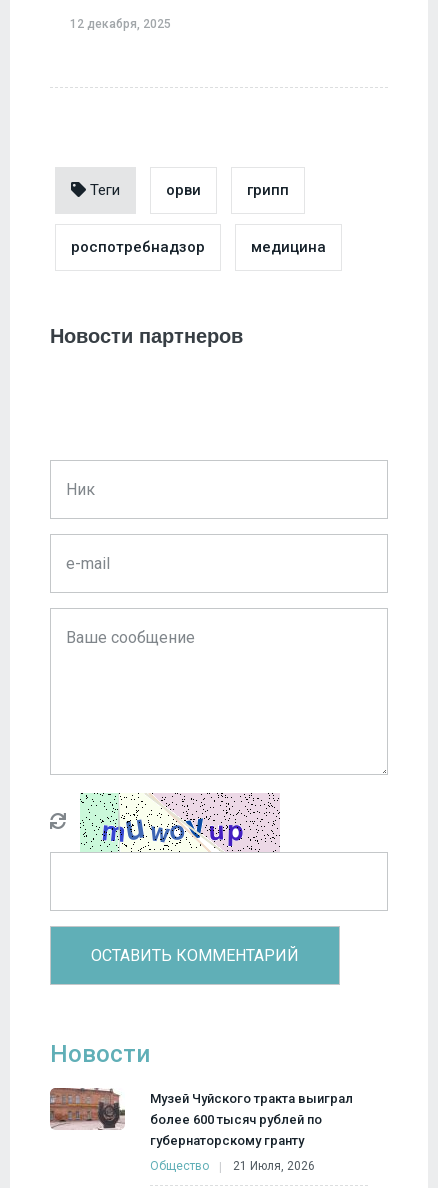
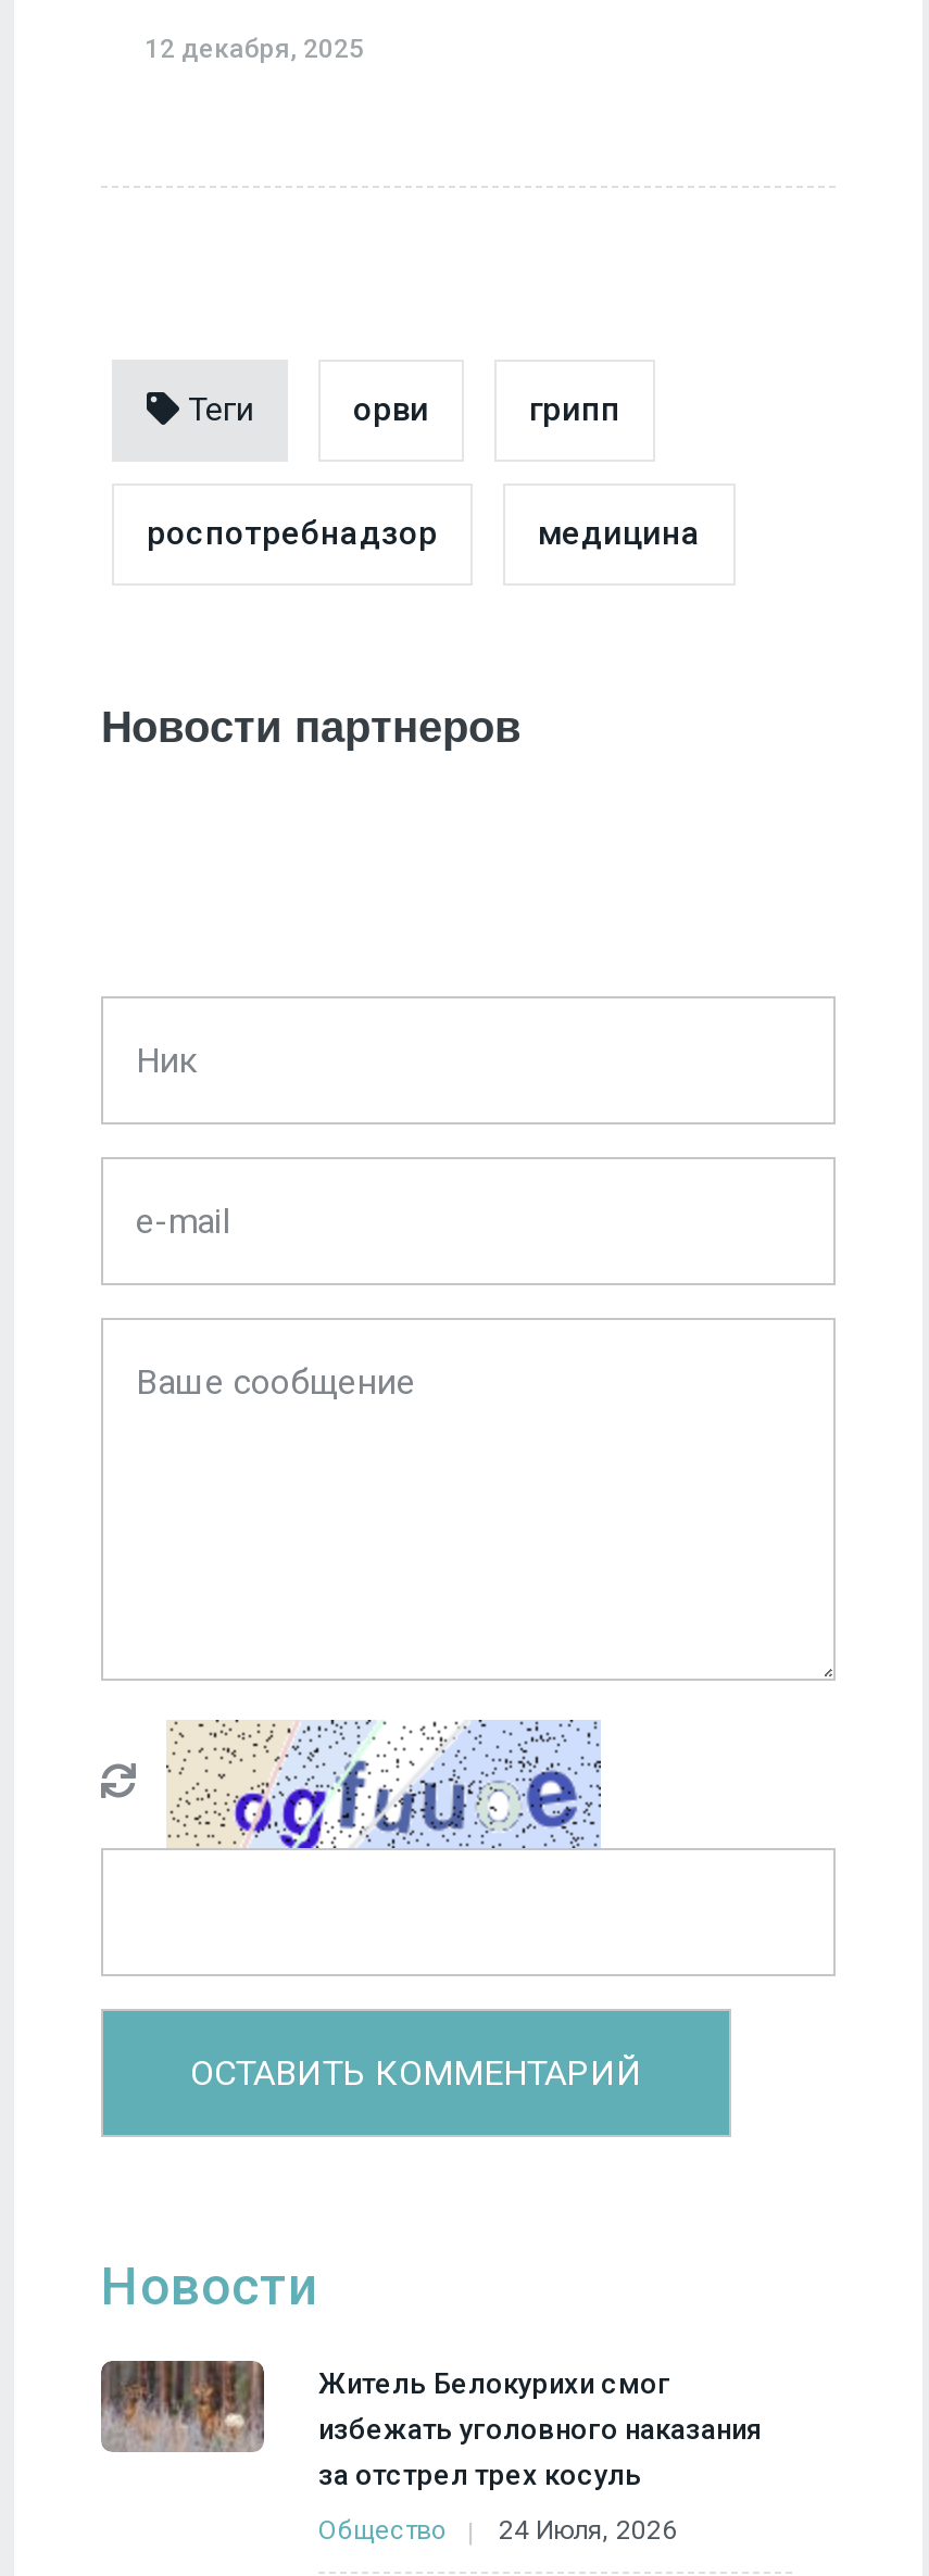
[79,792,281,853] [image] -> [164,1718,603,1850] [image]
[49,1087,353,1148] [image] | Музей Чуйского тракта выиграл | более 600 тысяч рублей по | губернаторскому гранту -> [101,2359,762,2492] [image] | Житель Белокурихи смог | избежать уголовного наказания | за отстрел трех косуль
[150,1159,315,1173] Общество 21 Июля, 2026 -> [318,2516,677,2546] Общество 24 Июля, 2026

